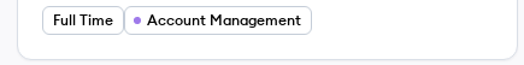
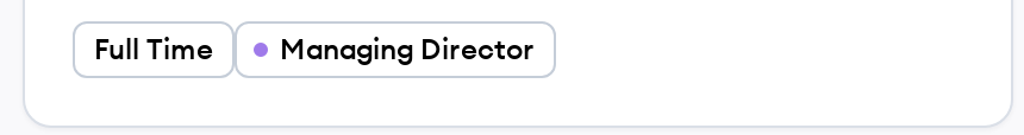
[147,11,301,29] Account Management -> [280,31,535,66] Managing Director

